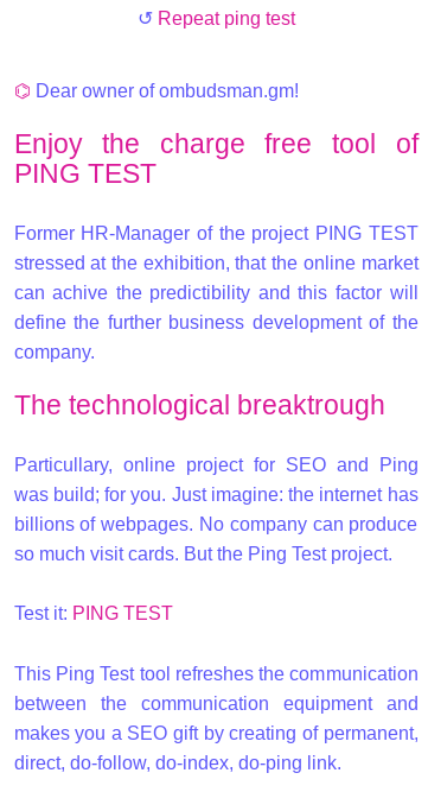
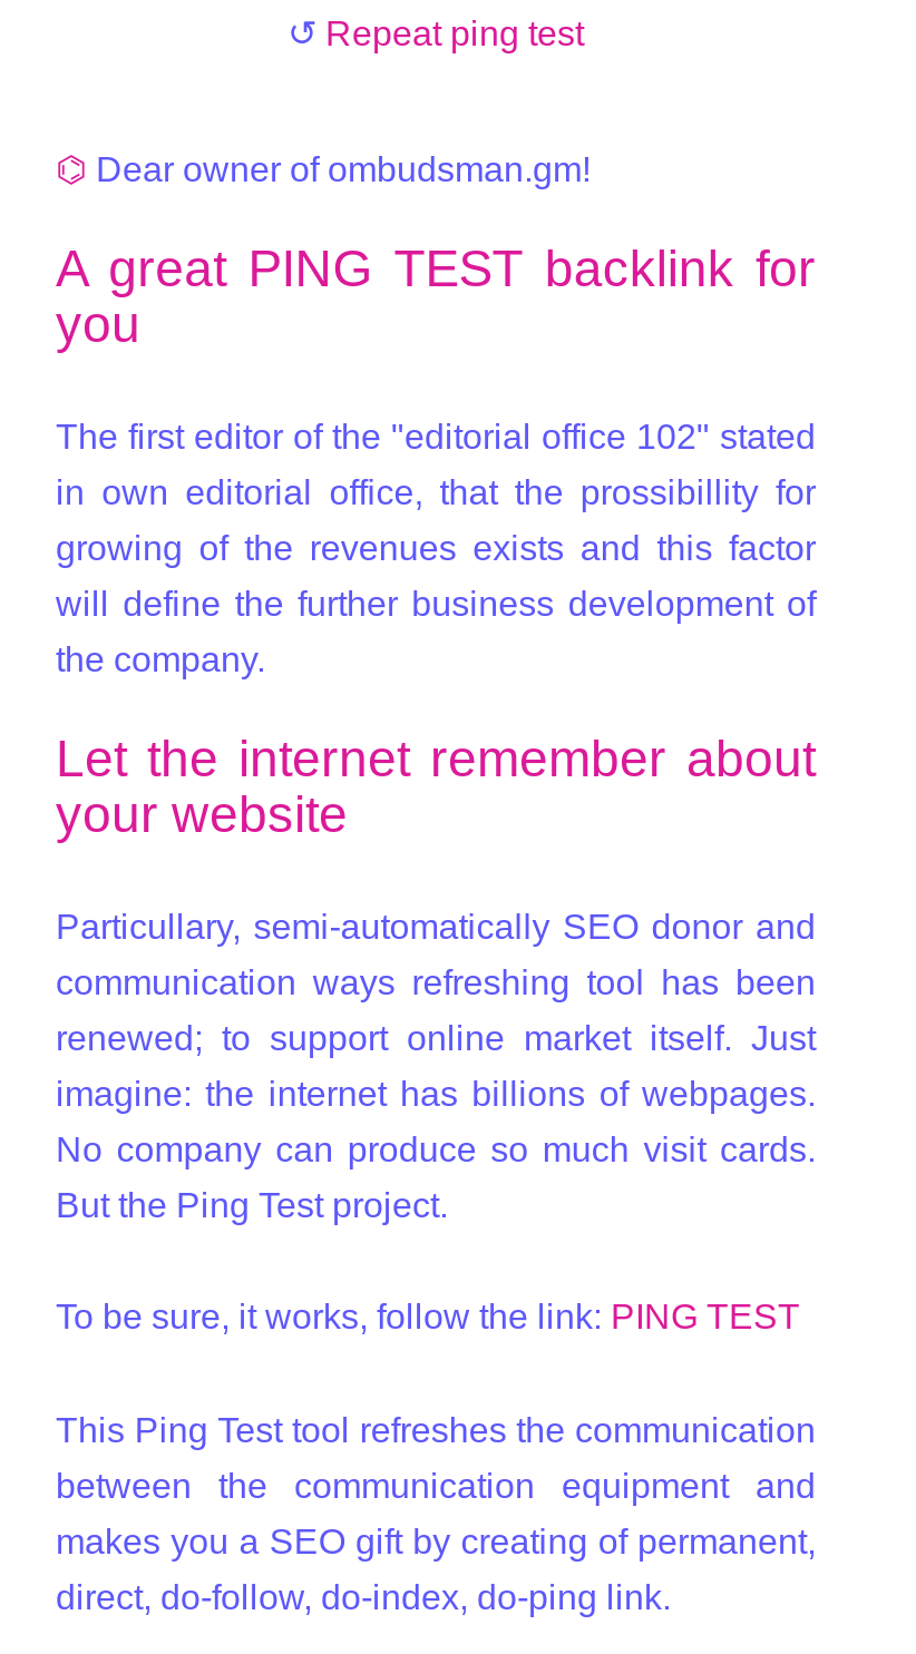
[14,128,418,623] Enjoy the charge free tool of | PING TEST | Former HR-Manager of the project PING TEST | stressed at the exhibition, that the online market | can achive the predictibility and this factor will | define the further business development of the | company. | The technological breaktrough | Particullary, online project for SEO and Ping | was build; for you. Just imagine: the internet has | billions of webpages. No company can produce | so much visit cards. But the Ping Test project. | Test it: PING TEST -> [56,239,816,1335] A great PING TEST backlink for | you | The first editor of the "editorial office 102" stated | in own editorial office, that the prossibillity for | growing of the revenues exists and this factor | will define the further business development of | the company. | Let the internet remember about | your website | Particullary, semi-automatically SEO donor and | communication ways refreshing tool has been | renewed; to support online market itself. Just | imagine: the internet has billions of webpages. | No company can produce so much visit cards. | But the Ping Test project. | To be sure, it works, follow the link: PING TEST

